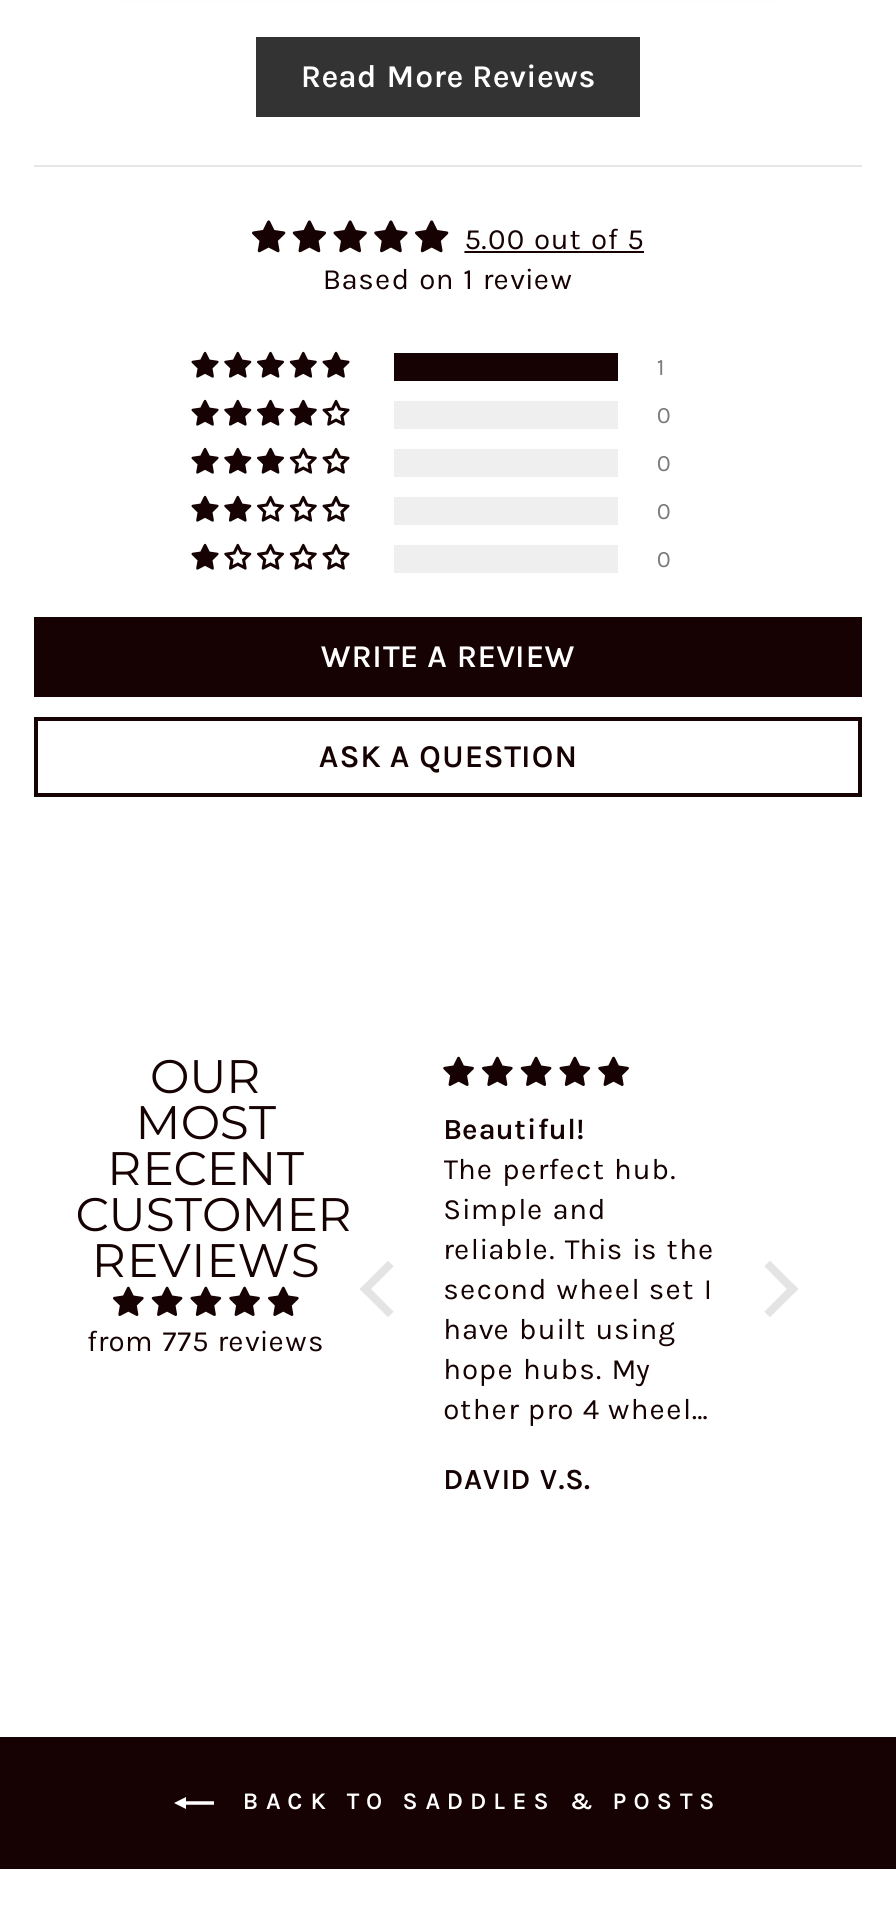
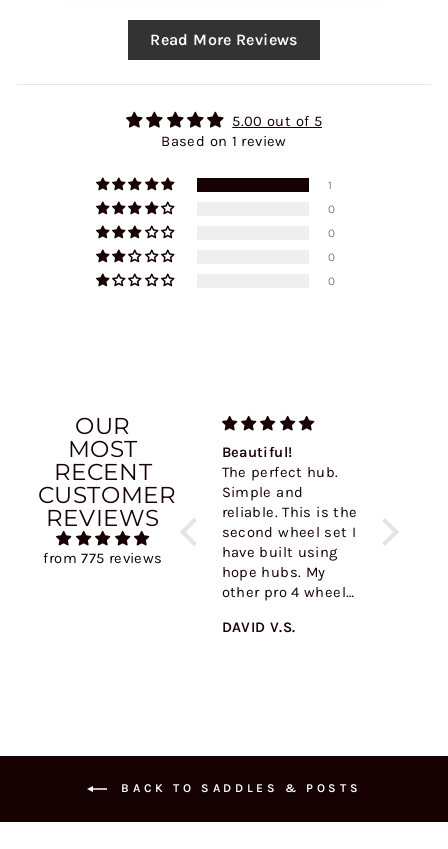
[319,637,577,775] WRITE A REVIEW | ASK A QUESTION -> none

